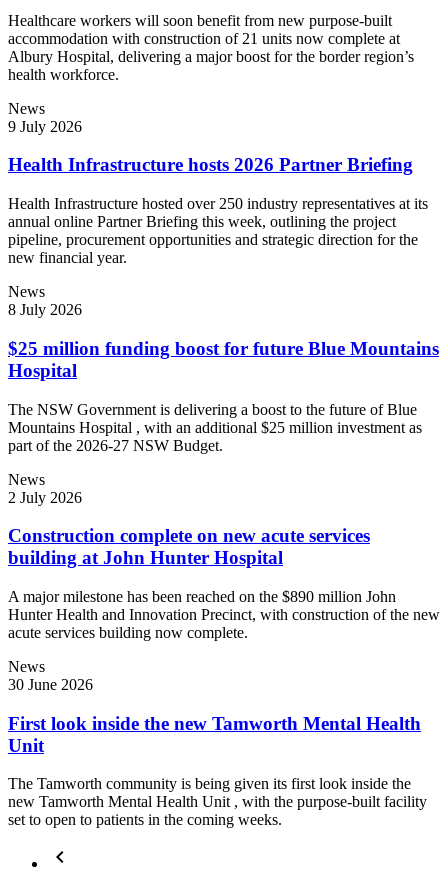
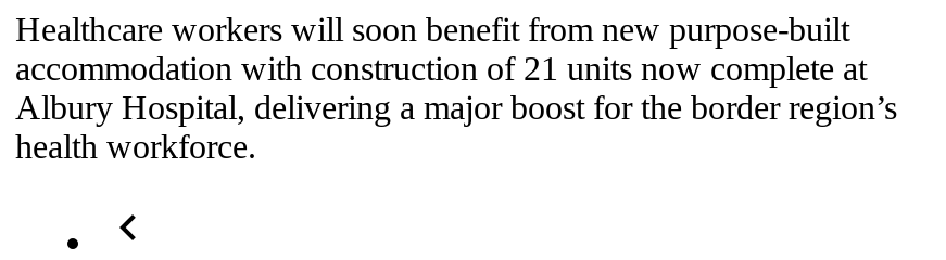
[8,100,440,828] News | 9 July 2026 | Health Infrastructure hosts 2026 Partner Briefing | Health Infrastructure hosted over 250 industry representatives at its | annual online Partner Briefing this week, outlining the project | pipeline, procurement opportunities and strategic direction for the | new financial year. | News | 8 July 2026 | $25 million funding boost for future Blue Mountains | Hospital | The NSW Government is delivering a boost to the future of Blue | Mountains Hospital , with an additional $25 million investment as | part of the 2026-27 NSW Budget. | News | 2 July 2026 | Construction complete on new acute services | building at John Hunter Hospital | A major milestone has been reached on the $890 million John | Hunter Health and Innovation Precinct, with construction of the new | acute services building now complete. | News | 30 June 2026 | First look inside the new Tamworth Mental Health | Unit | The Tamworth community is being given its first look inside the | new Tamworth Mental Health Unit , with the purpose-built facility | set to open to patients in the coming weeks. -> none

